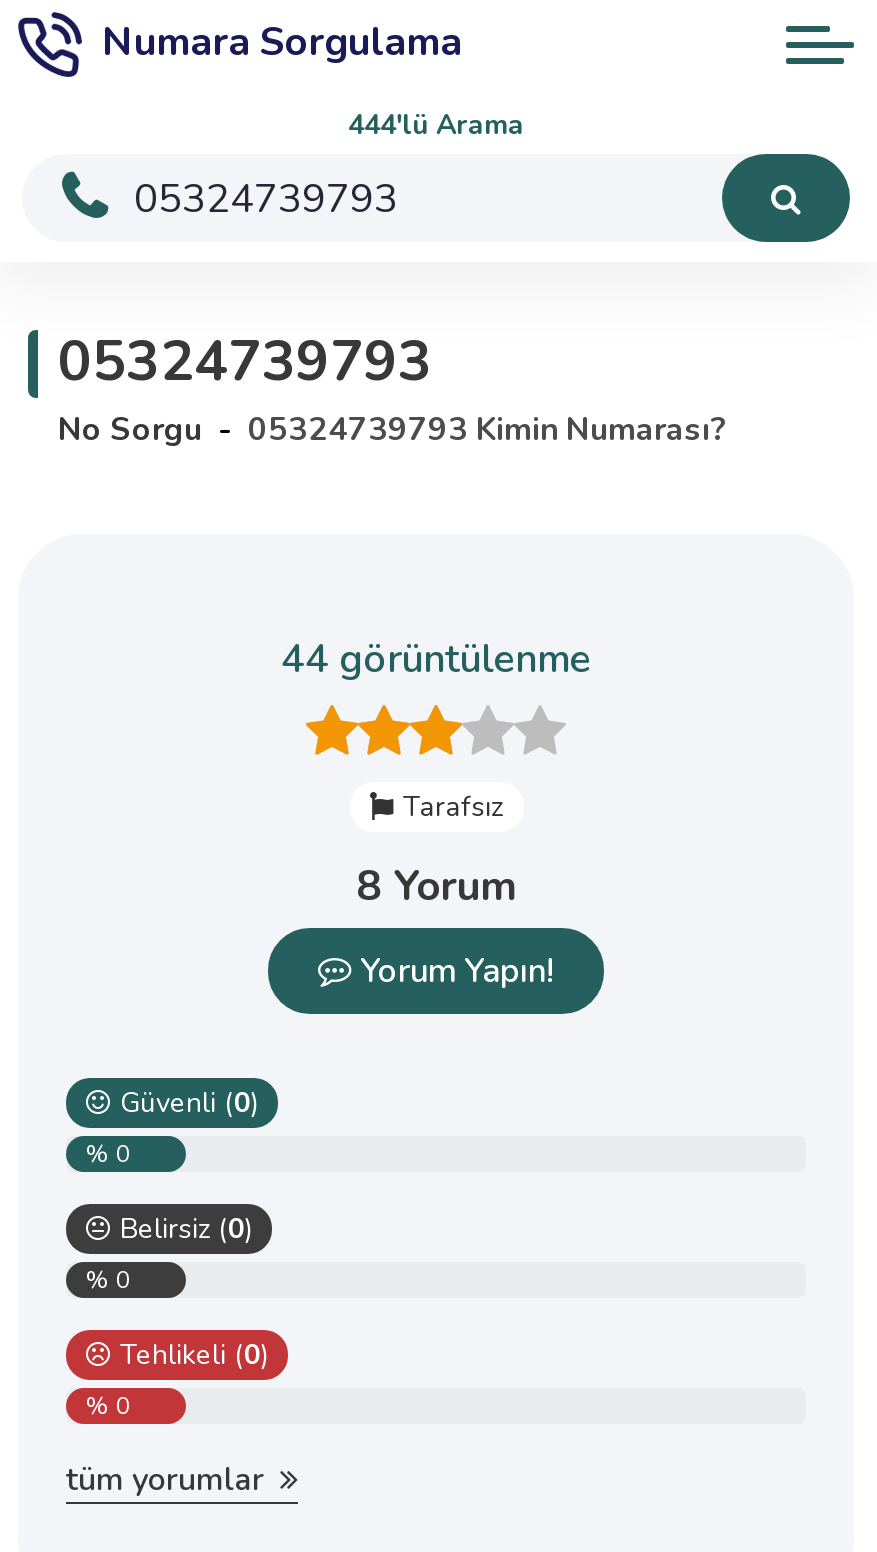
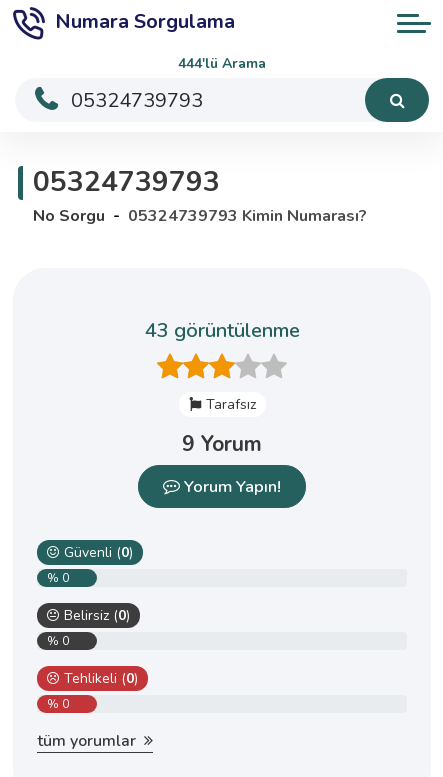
[281,632,591,686] 44 görüntülenme -> [144,317,299,344] 43 görüntülenme
[356,858,516,914] 8 Yorum -> [182,430,262,458] 9 Yorum

